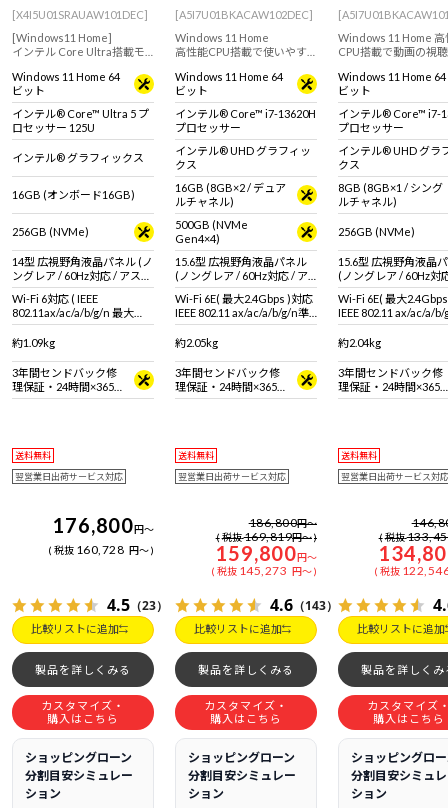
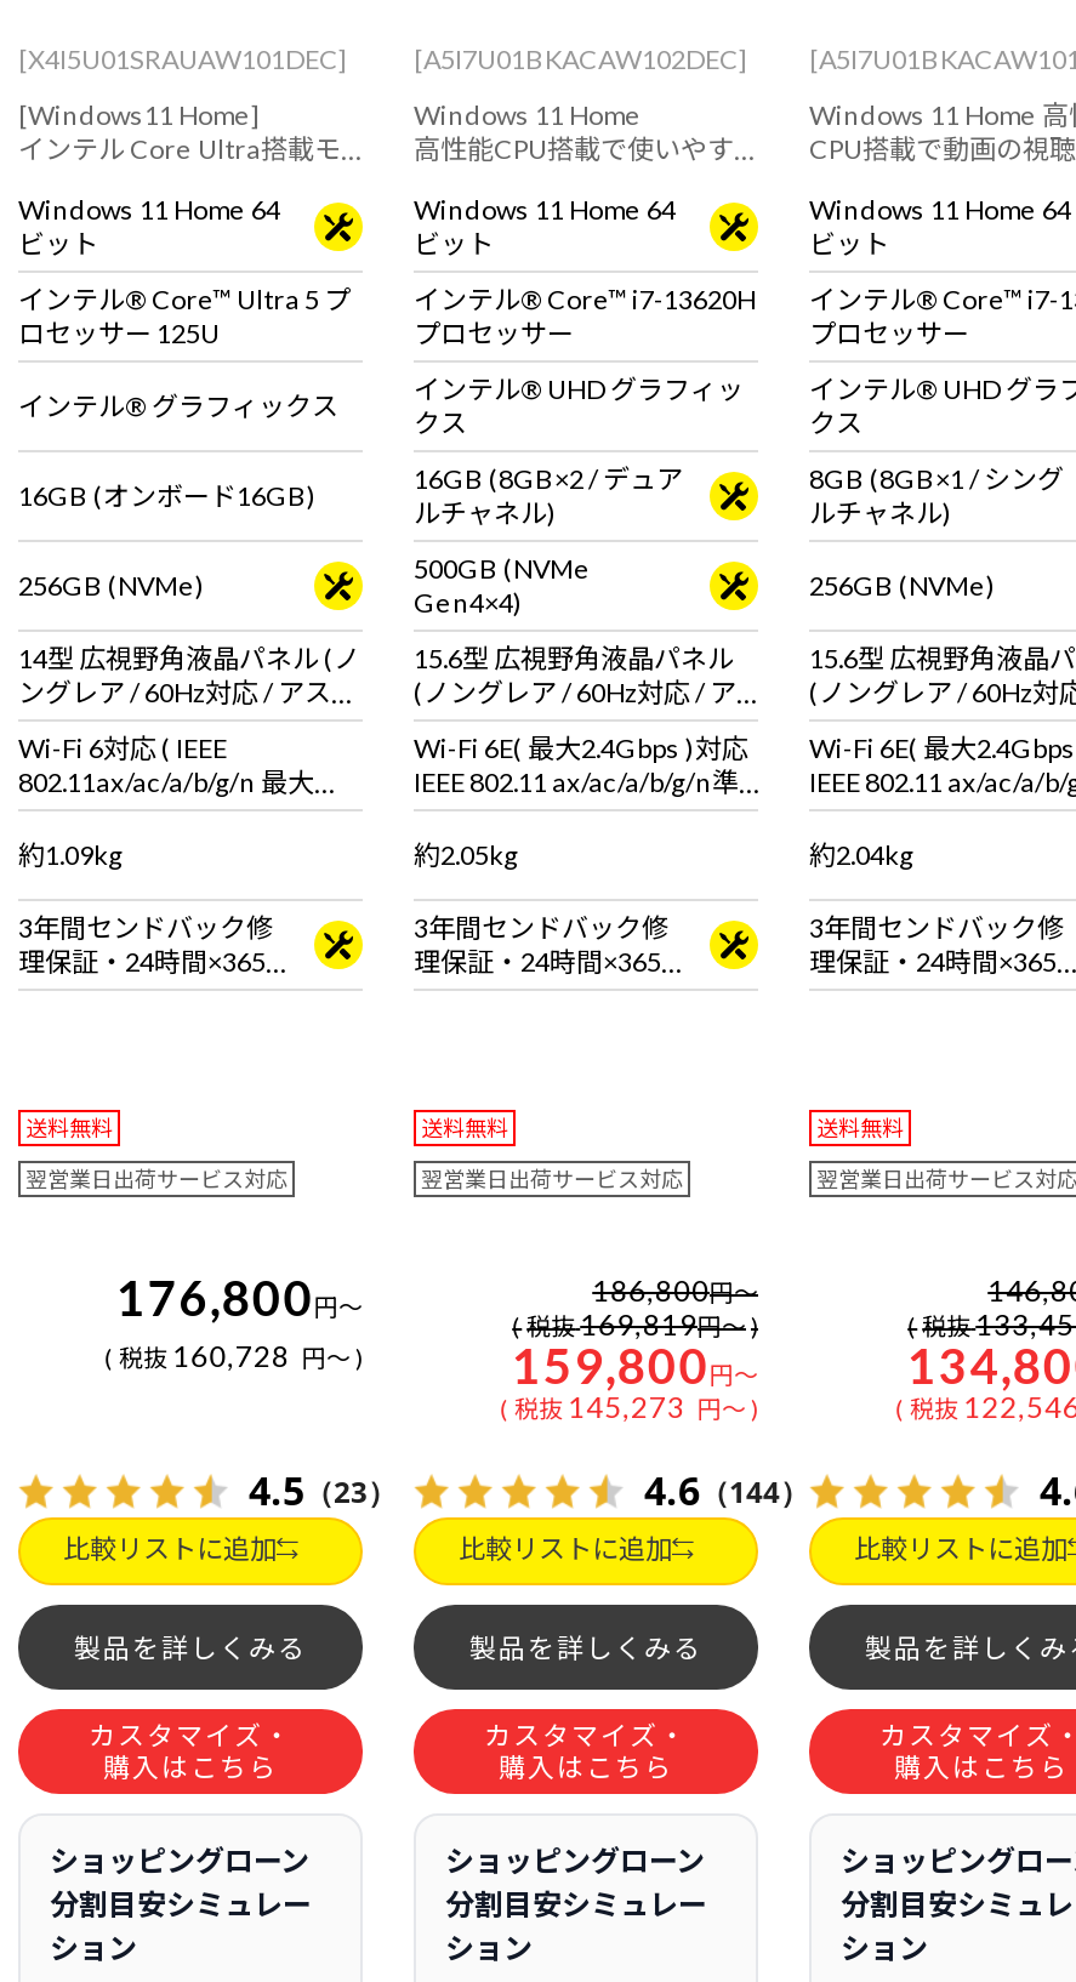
[270,594,338,616] 4.6（143） -> [644,1464,809,1517] 4.6（144）

